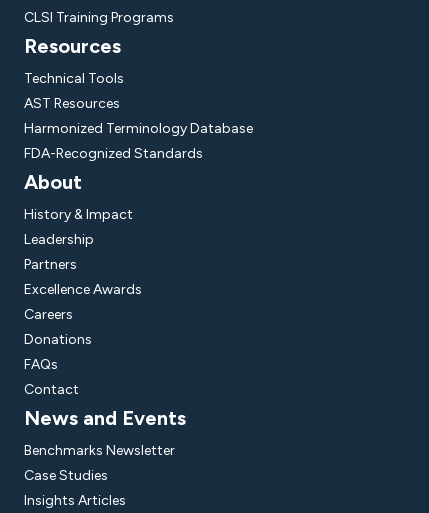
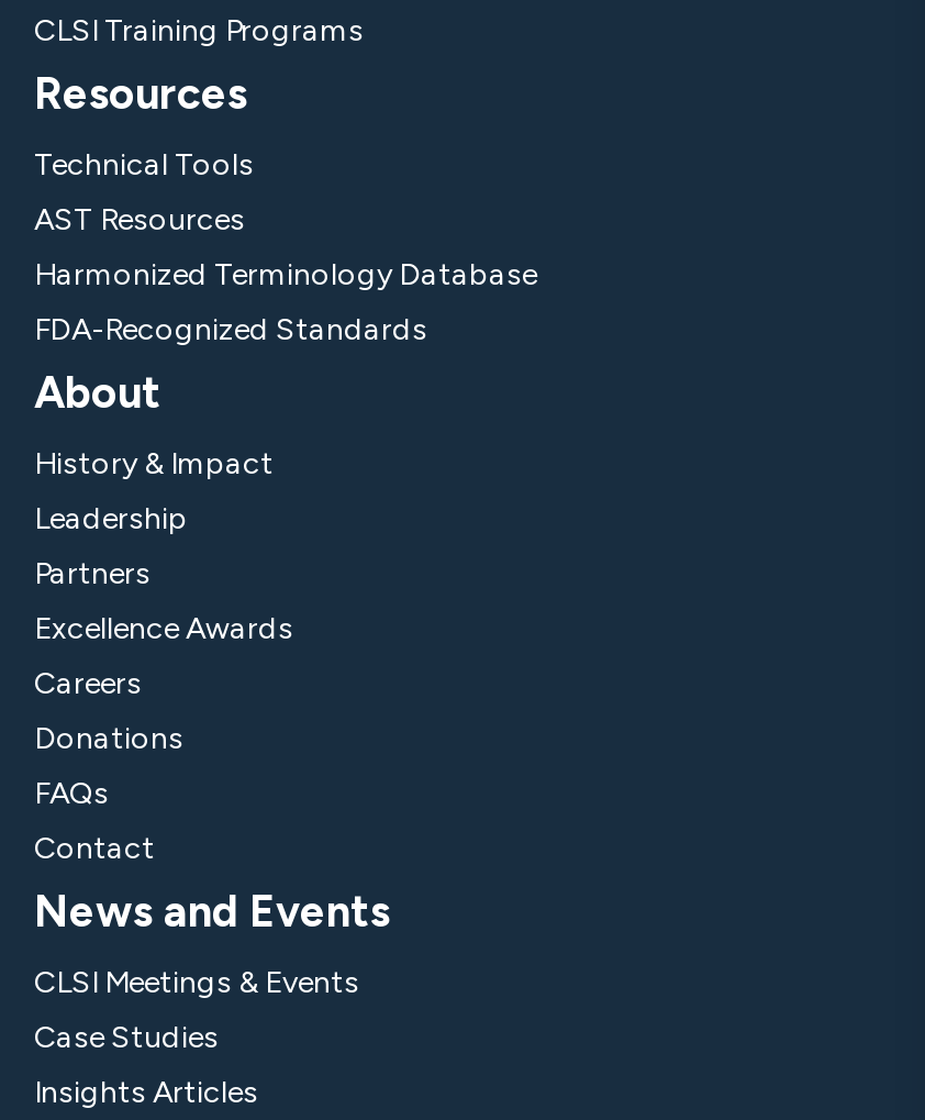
[24,442,175,459] Benchmarks Newsletter -> [34,964,359,1001] CLSI Meetings & Events

